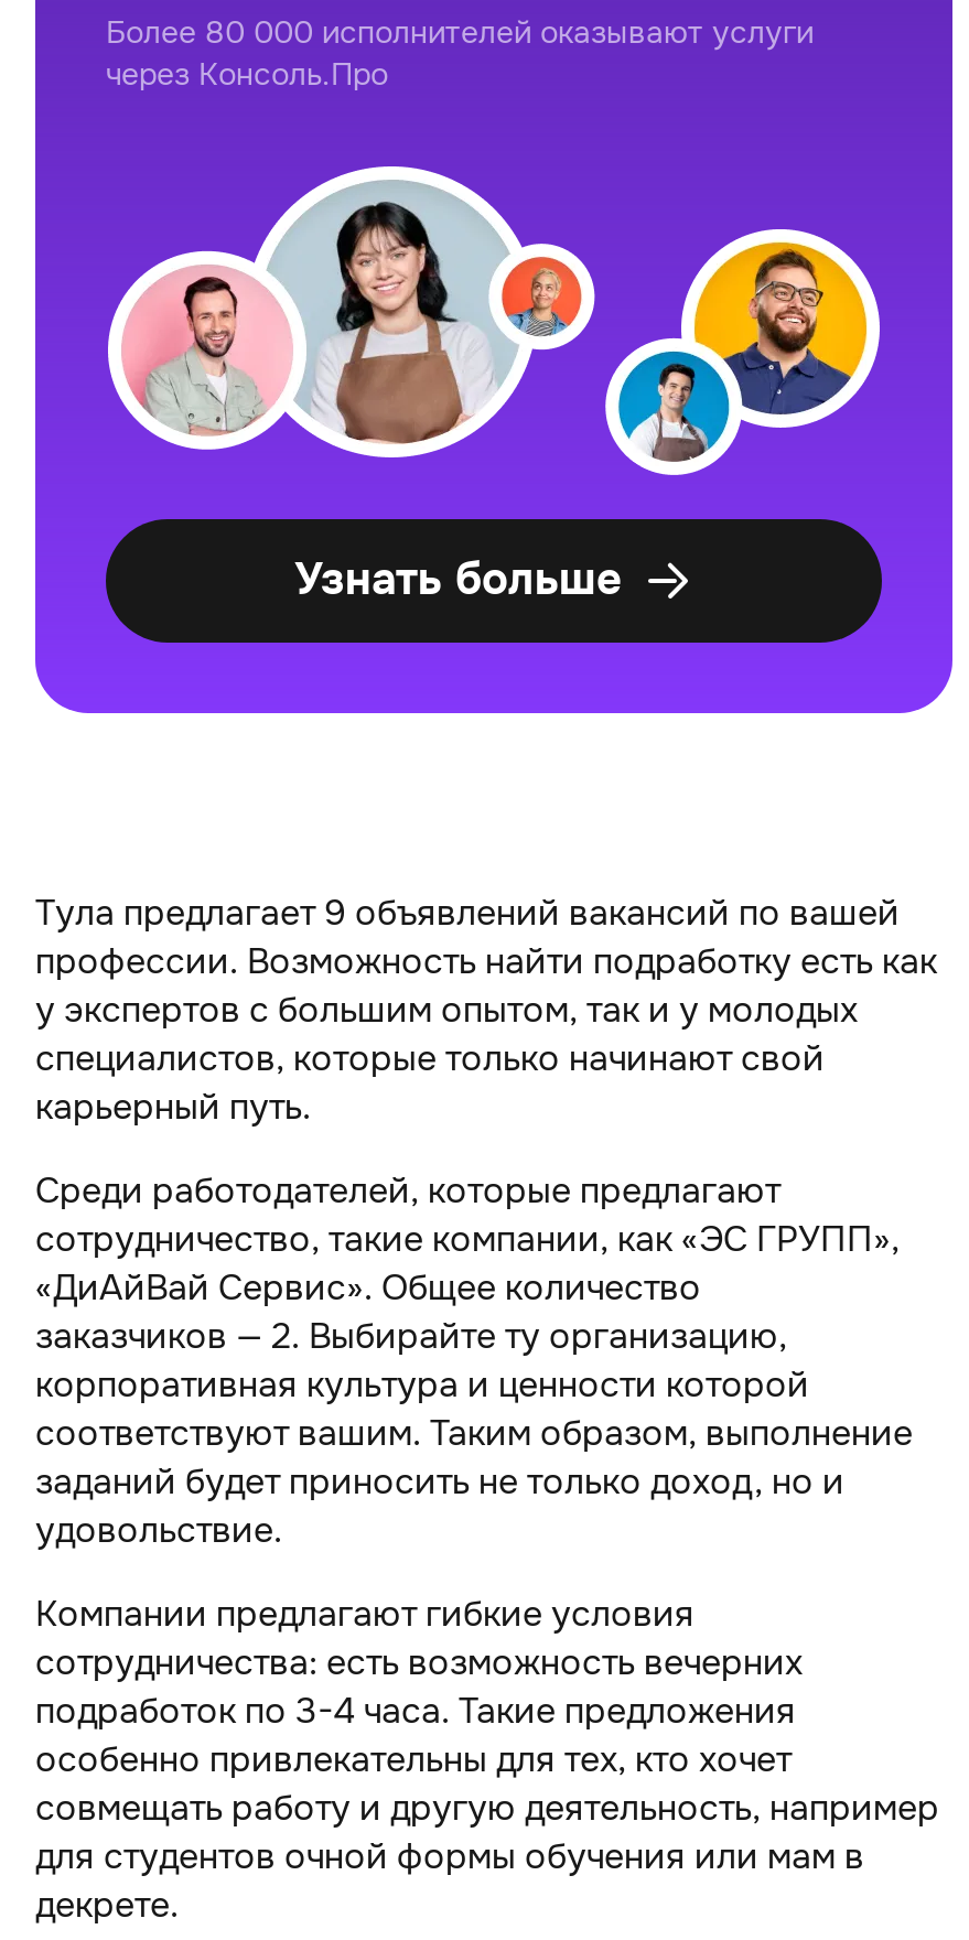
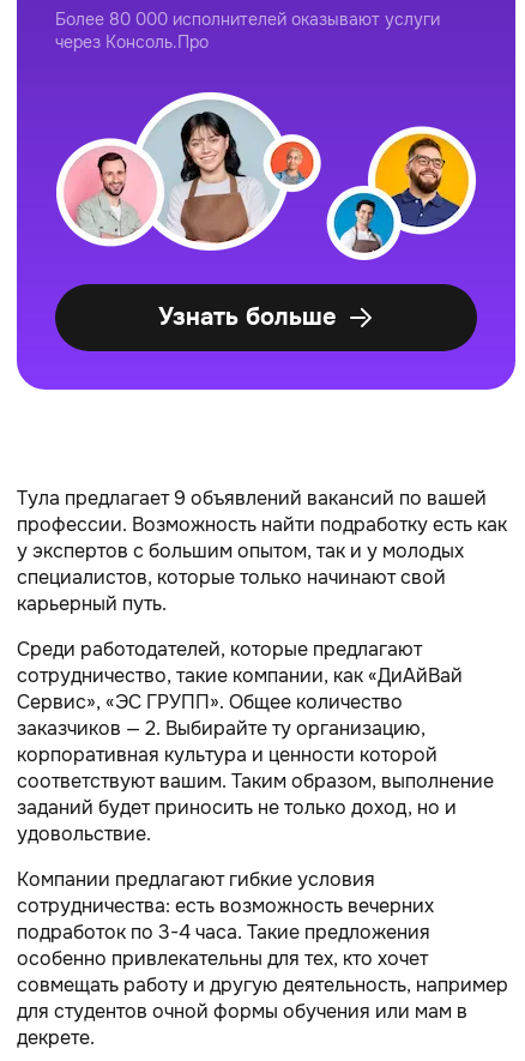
[35,1216,900,1311] сотрудничество, такие компании, как «ЭС ГРУПП», | «ДиАйВай Сервис». Общее количество -> [17,663,463,715] сотрудничество, такие компании, как «ДиАйВай | Сервис», «ЭС ГРУПП». Общее количество

